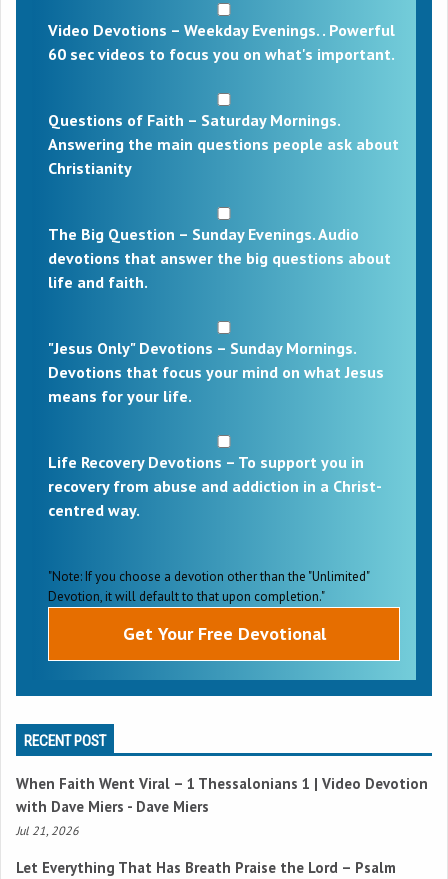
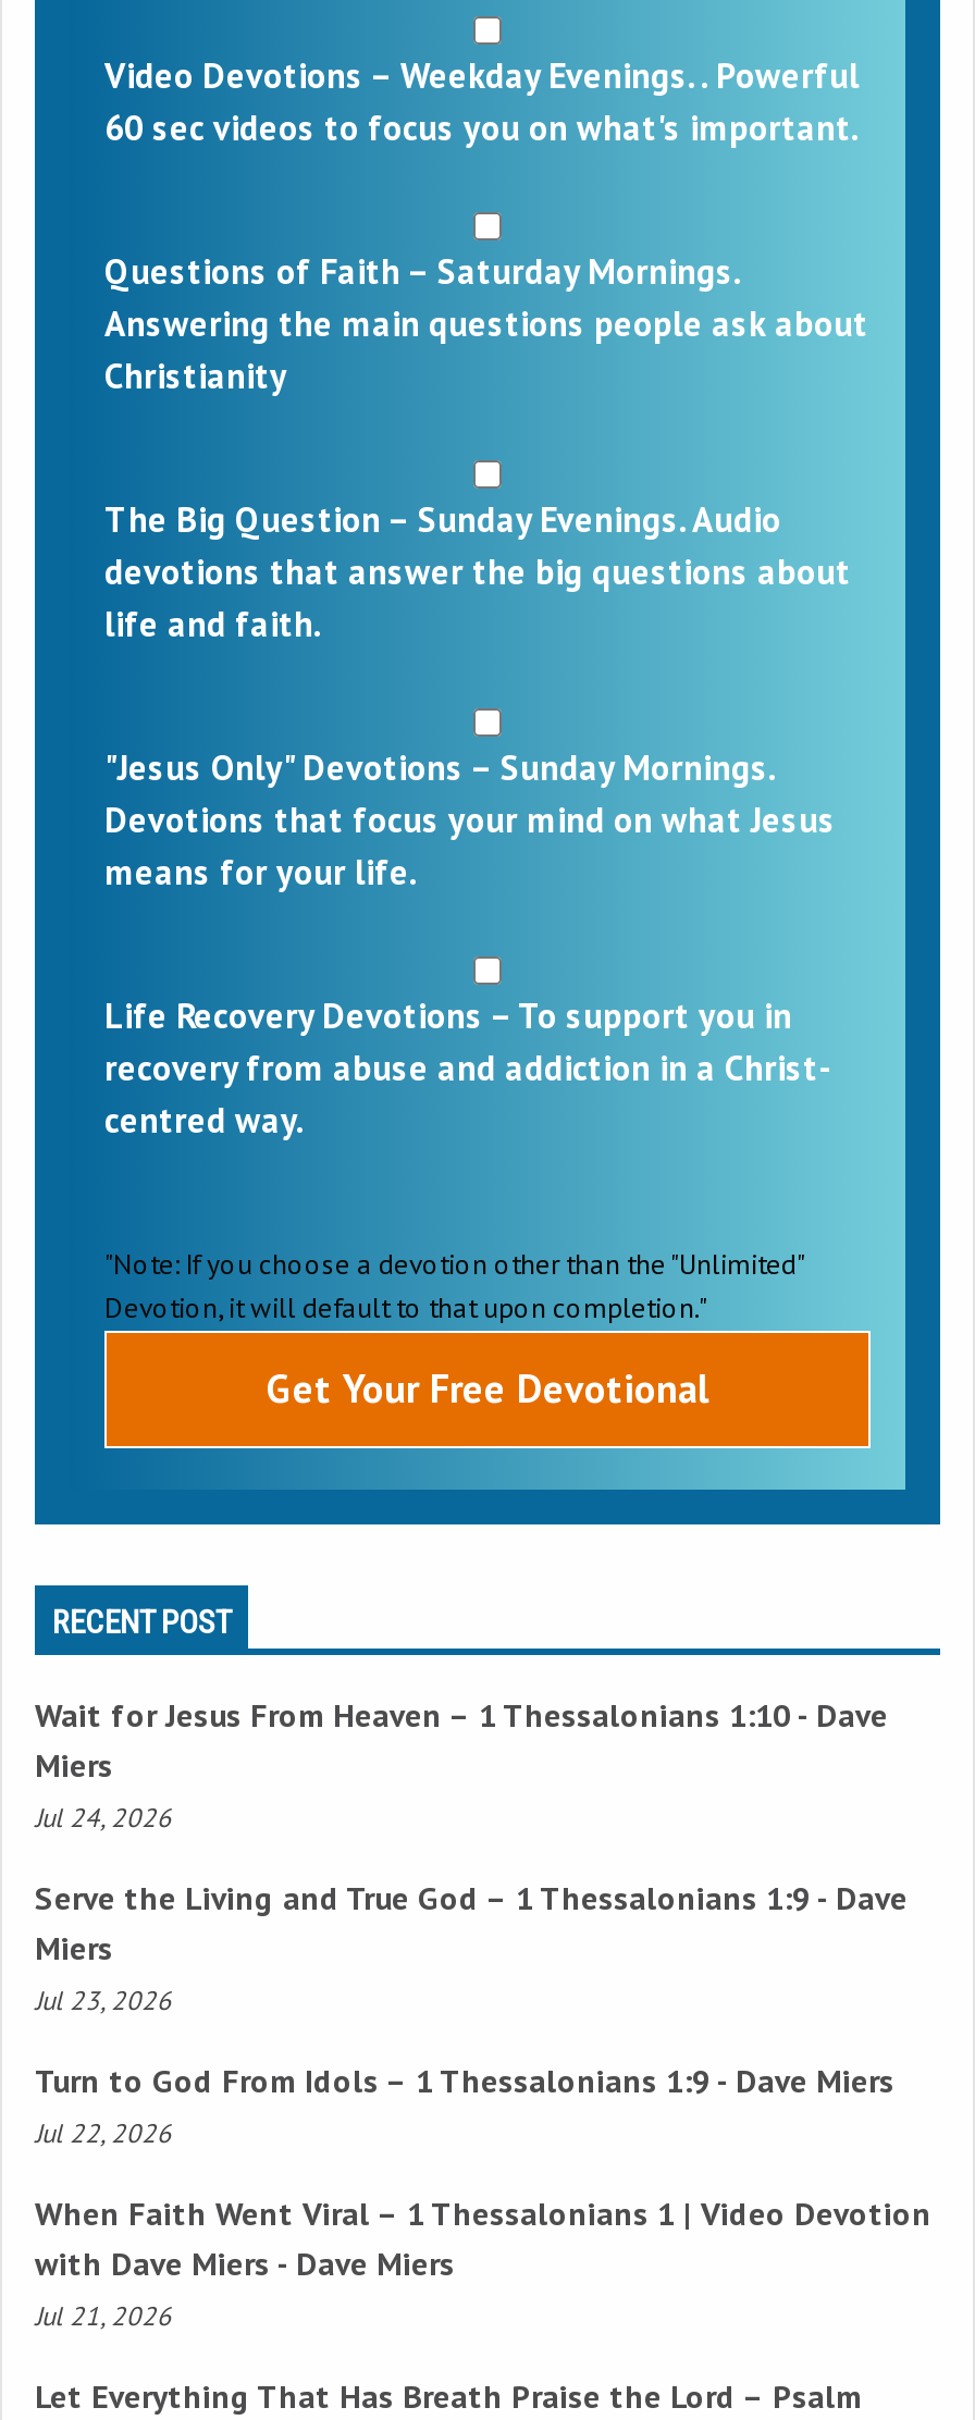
none -> [35,1693,908,2148] Wait for Jesus From Heaven – 1 Thessalonians 1:10 - Dave | Miers | Jul 24, 2026 | Serve the Living and True God – 1 Thessalonians 1:9 - Dave | Miers | Jul 23, 2026 | Turn to God From Idols – 1 Thessalonians 1:9 - Dave Miers | Jul 22, 2026

